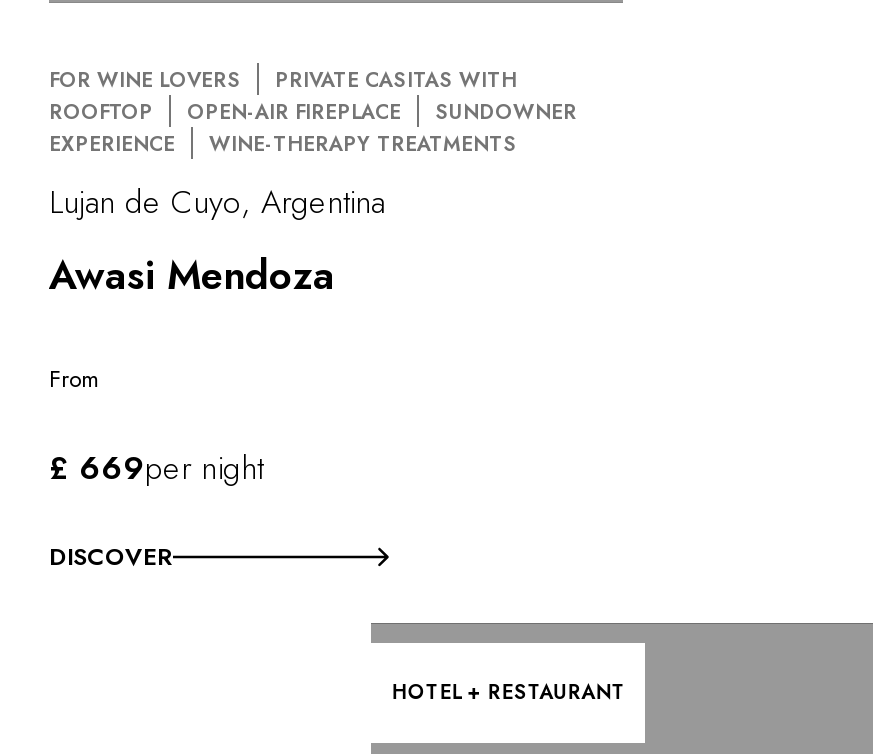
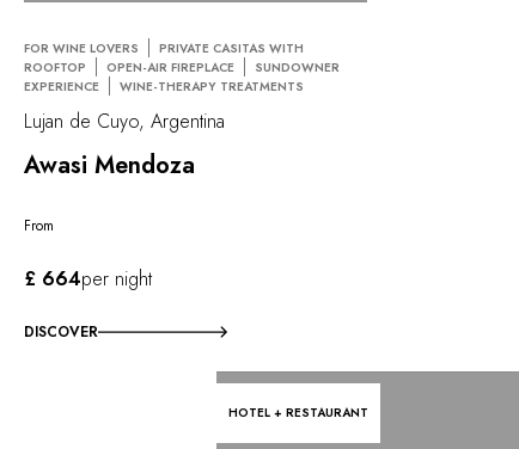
[49,444,263,490] £ 669per night -> [24,265,152,292] £ 664per night

